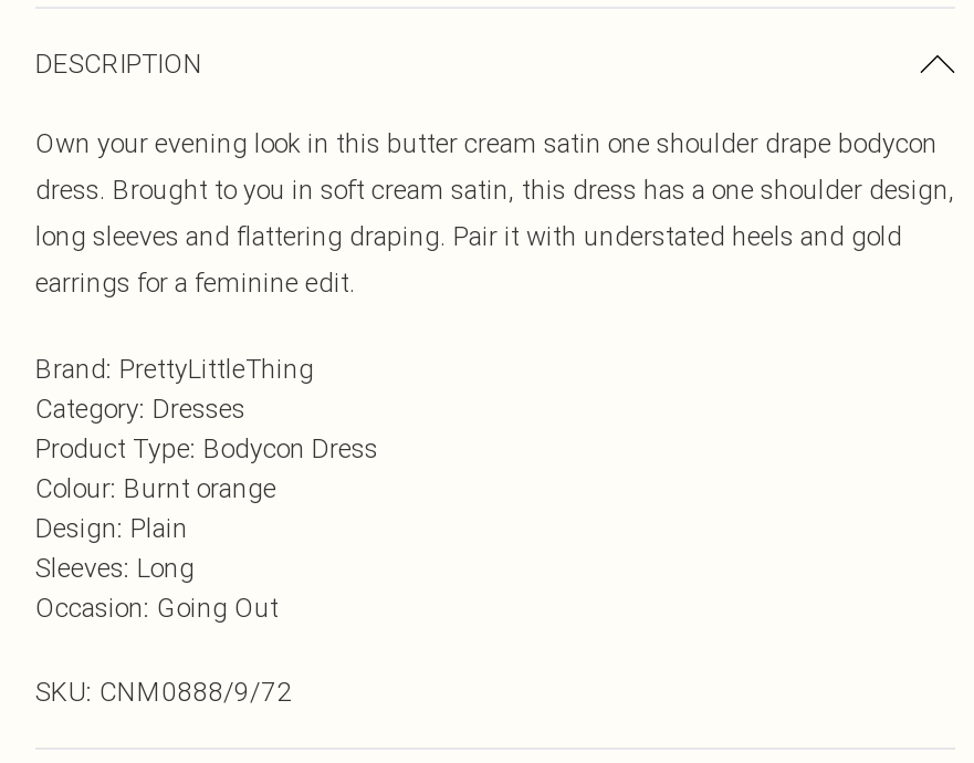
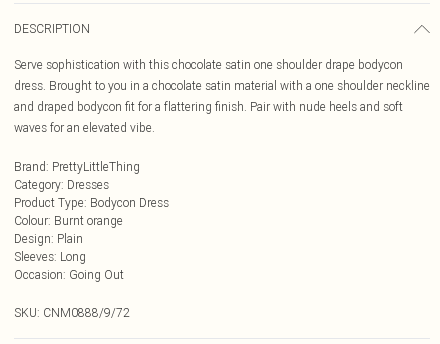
[35,126,955,299] Own your evening look in this butter cream satin one shoulder drape bodycon | dress. Brought to you in soft cream satin, this dress has a one shoulder design, | long sleeves and flattering draping. Pair it with understated heels and gold | earrings for a feminine edit. -> [14,57,430,135] Serve sophistication with this chocolate satin one shoulder drape bodycon | dress. Brought to you in a chocolate satin material with a one shoulder neckline | and draped bodycon fit for a flattering finish. Pair with nude heels and soft | waves for an elevated vibe.

